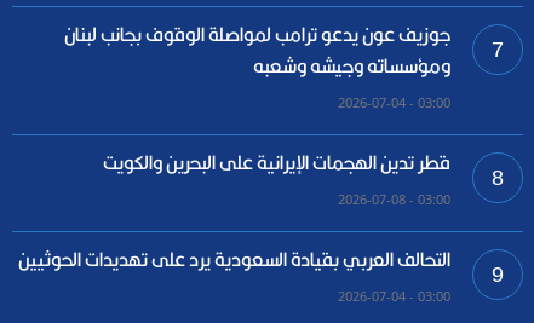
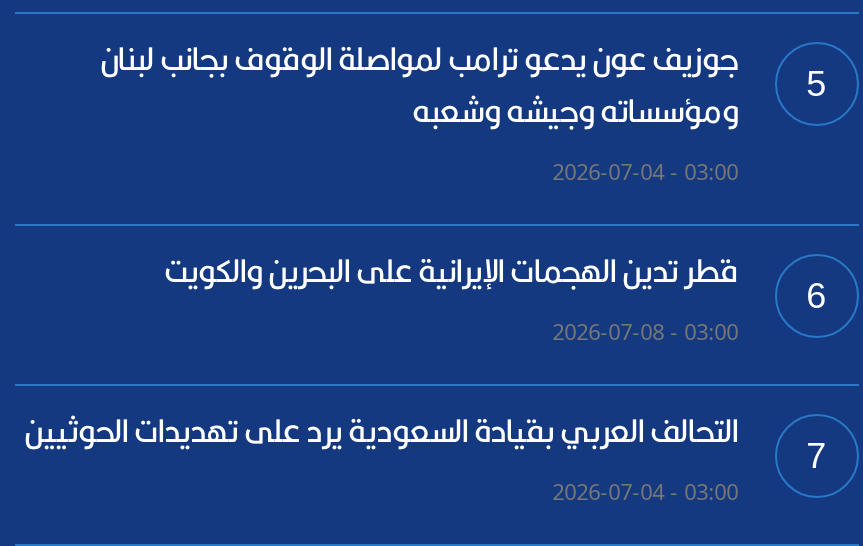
[64,17,503,83] 7 ومؤسساته وجيشه وشعبه جوزيف عون يدعو ترامب لمواصلة الوقوف بجانب لبنان -> [100,30,826,140] 5 ومؤسساته وجيشه وشعبه جوزيف عون يدعو ترامب لمواصلة الوقوف بجانب لبنان
[102,145,503,190] 8 قطر تدين الهجمات الإيرانية على البحرين والكويت -> [164,242,826,316] 6 قطر تدين الهجمات الإيرانية على البحرين والكويت
[18,242,503,287] 9 التحالف العربي بقيادة السعودية يرد على تهديدات الحوثيين -> [24,402,826,476] 7 التحالف العربي بقيادة السعودية يرد على تهديدات الحوثيين

